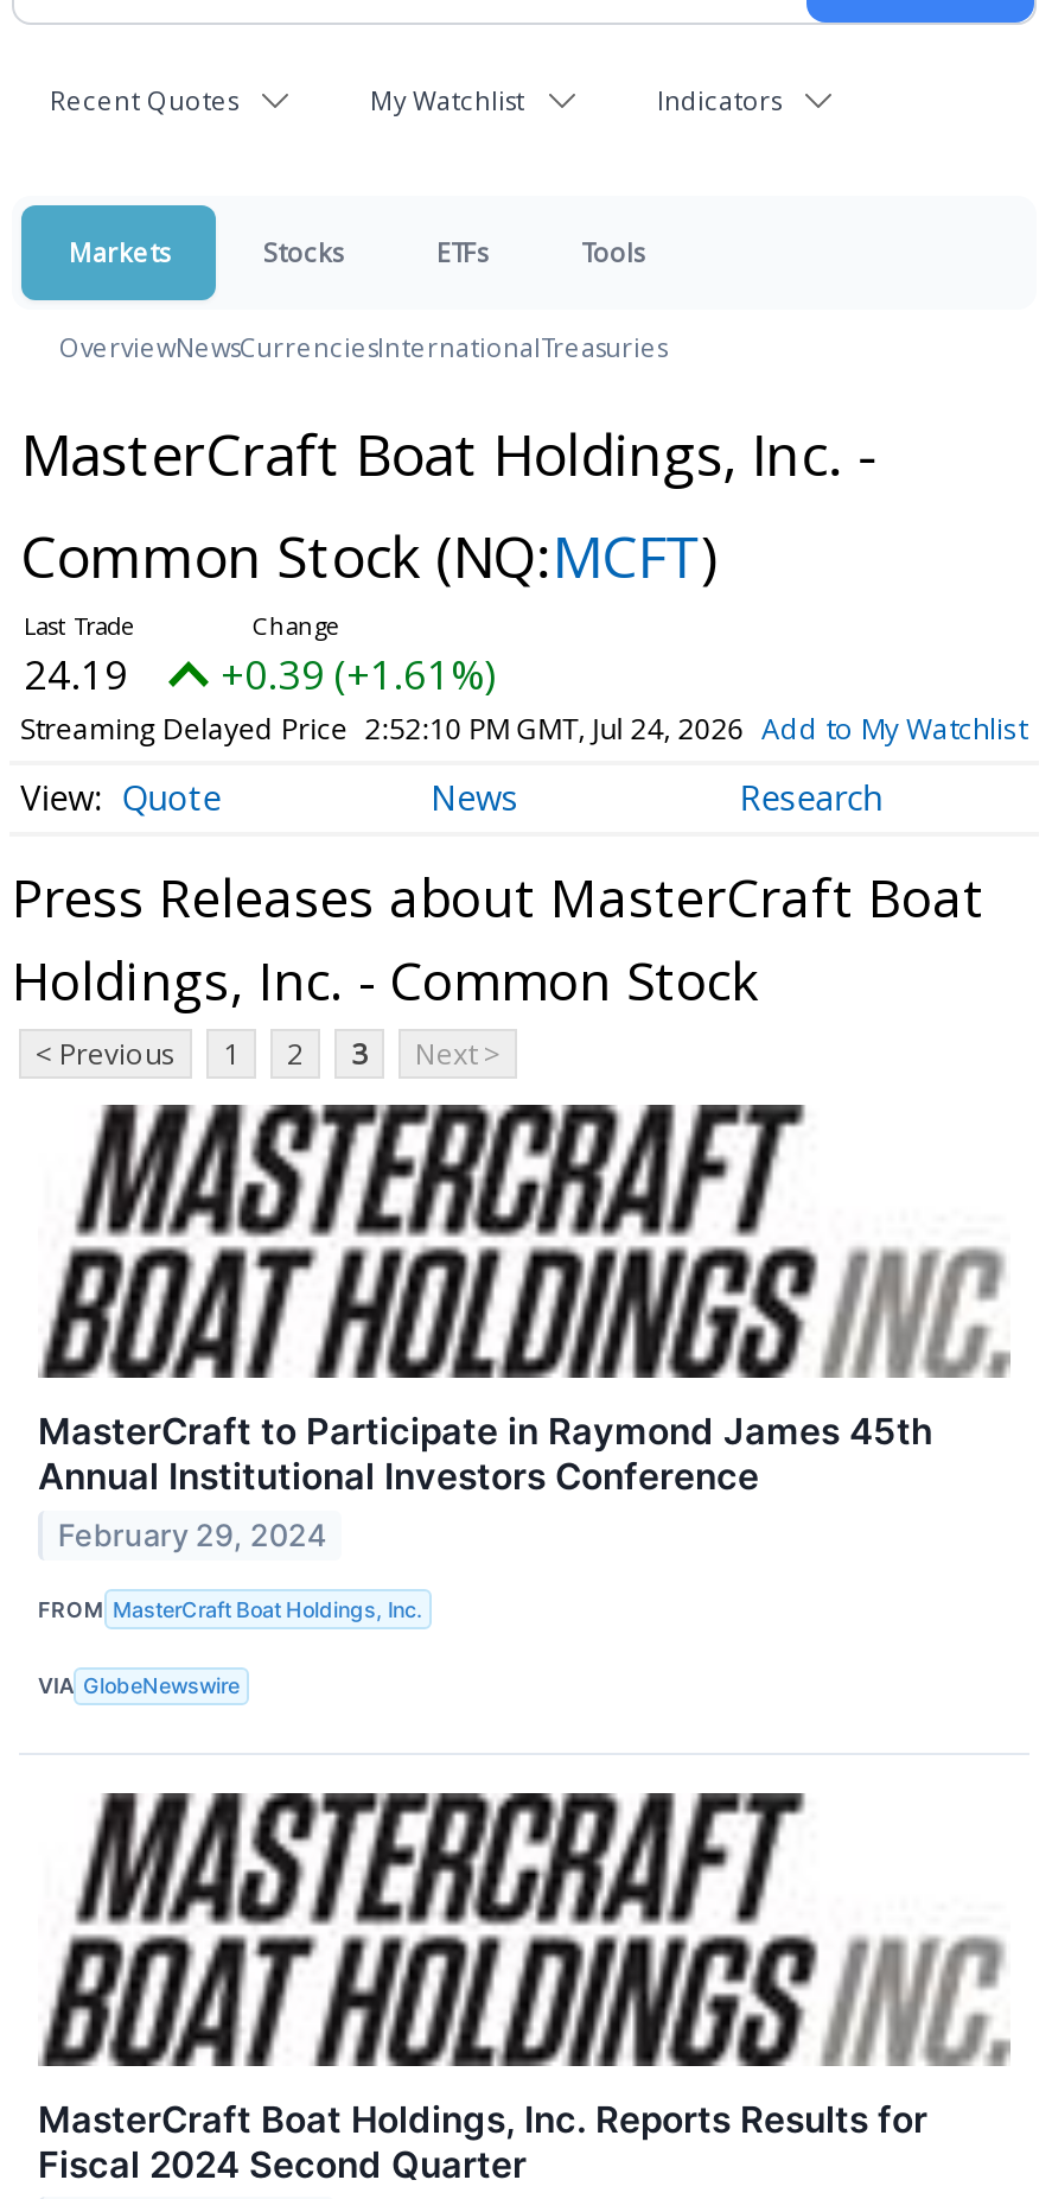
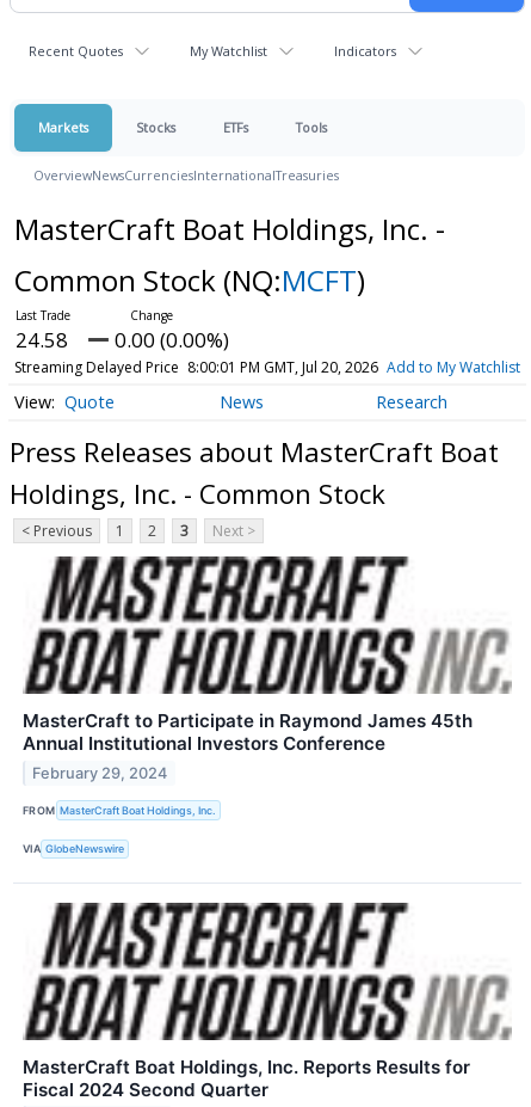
[24,647,128,701] 24.19 -> [16,326,68,353] 24.58
[221,647,496,701] +0.39 (+1.61%) -> [115,326,229,353] 0.00 (0.00%)
[20,708,1027,749] Streaming Delayed Price 2:52:10 PM GMT, Jul 24, 2026 Add to My Watchlist -> [14,357,520,377] Streaming Delayed Price 8:00:01 PM GMT, Jul 20, 2026 Add to My Watchlist

